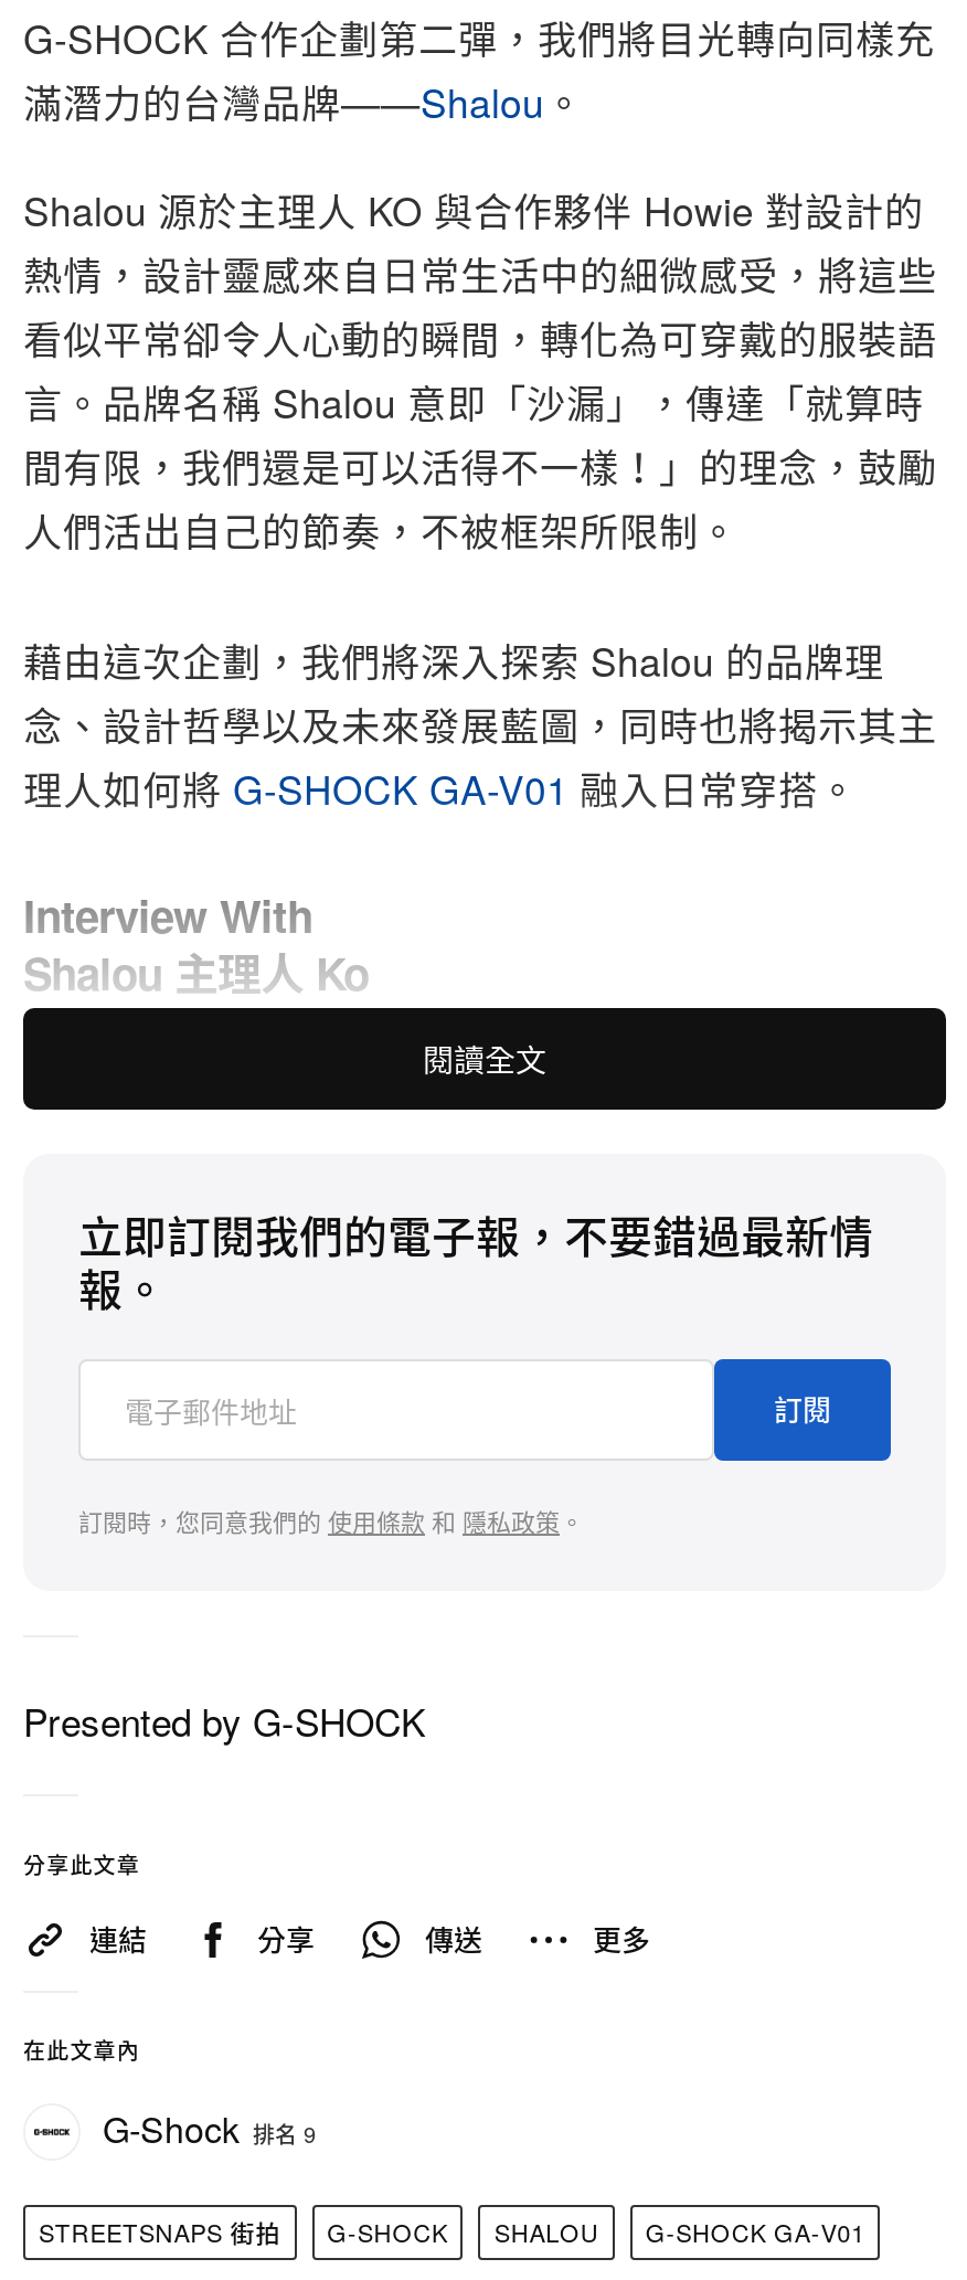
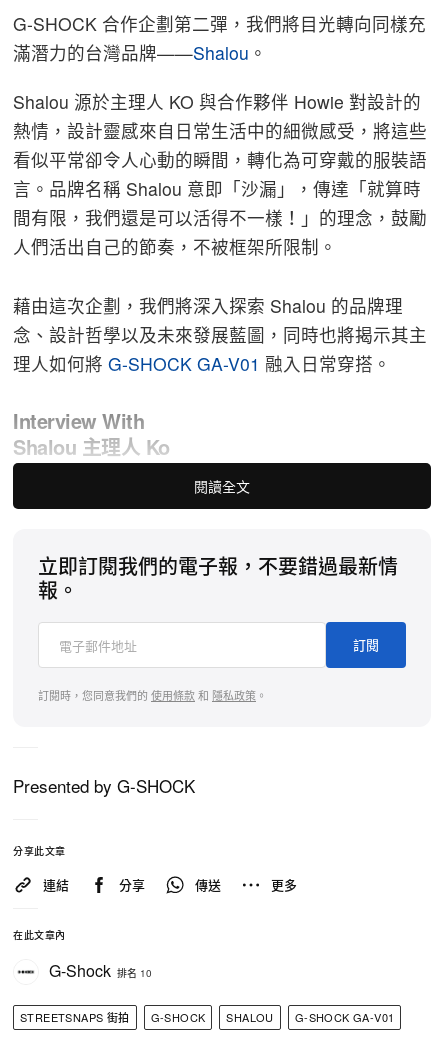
[103,2103,317,2153] G-Shock 排名 9 -> [49,959,152,982] G-Shock 排名 10

